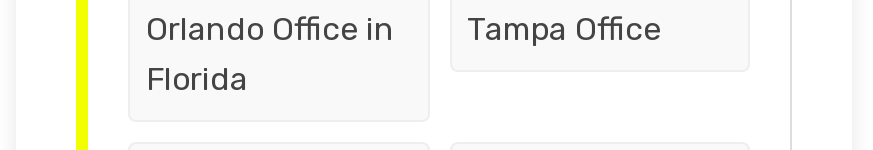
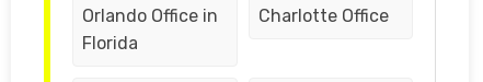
[467,9,661,47] Tampa Office -> [258,5,388,26] Charlotte Office

